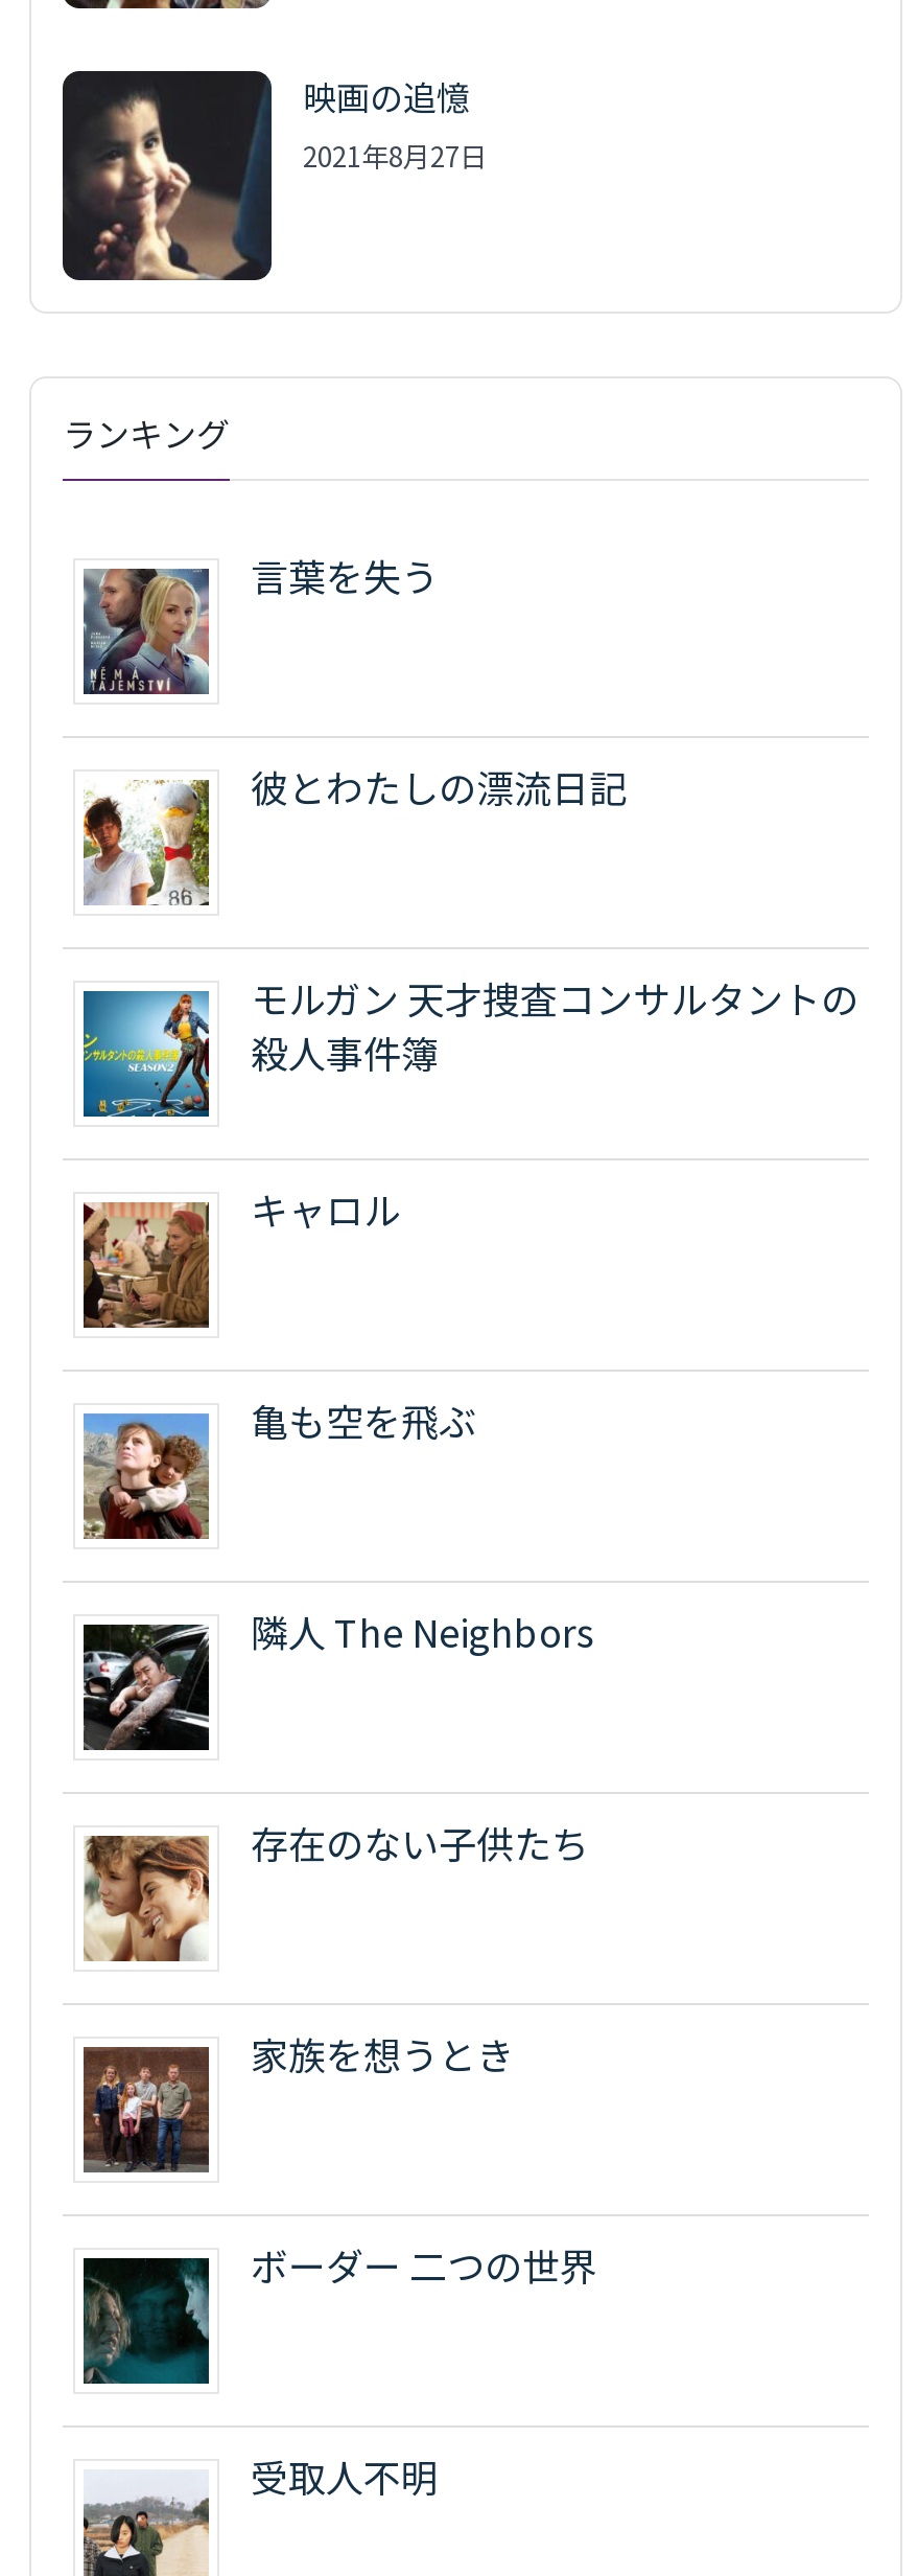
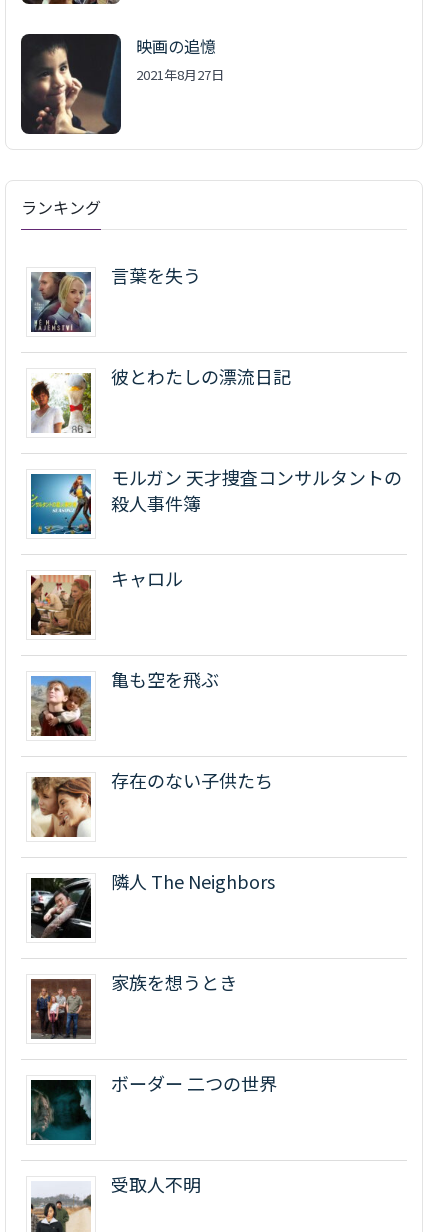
moved [81,1604,593,1752] -> [31,868,275,939]: [image] | 隣人 The Neighbors
moved [81,1815,589,1965] -> [30,767,273,839]: [image] | 存在のない子供たち

